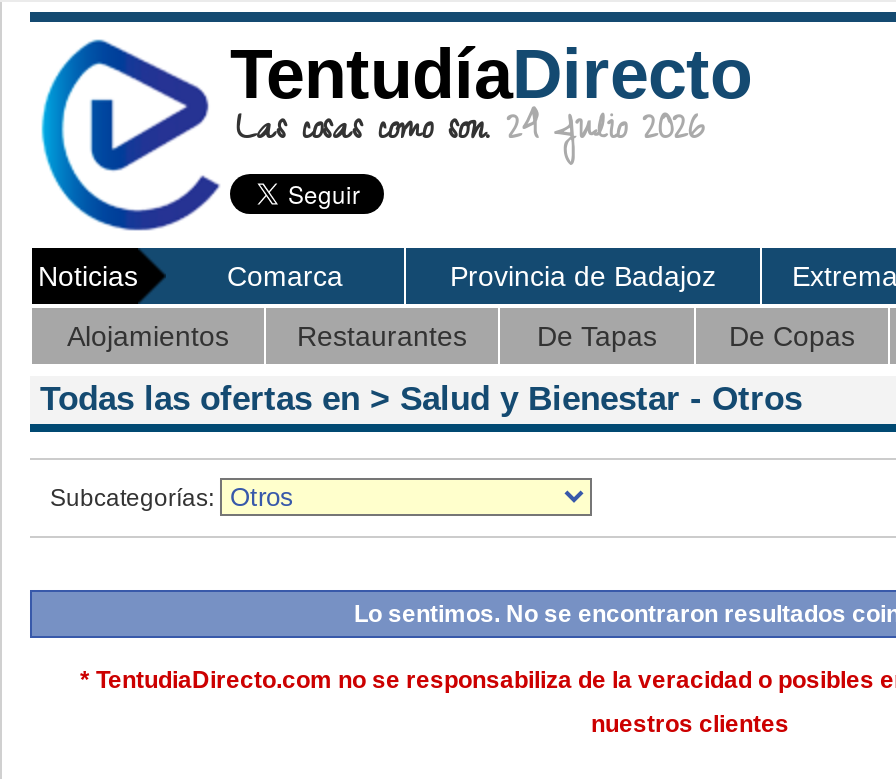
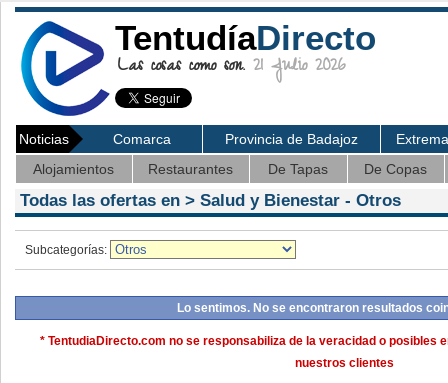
[236,102,702,164] Las cosas como son. 24 Julio 2026 -> [118,52,345,83] Las cosas como son. 21 Julio 2026

